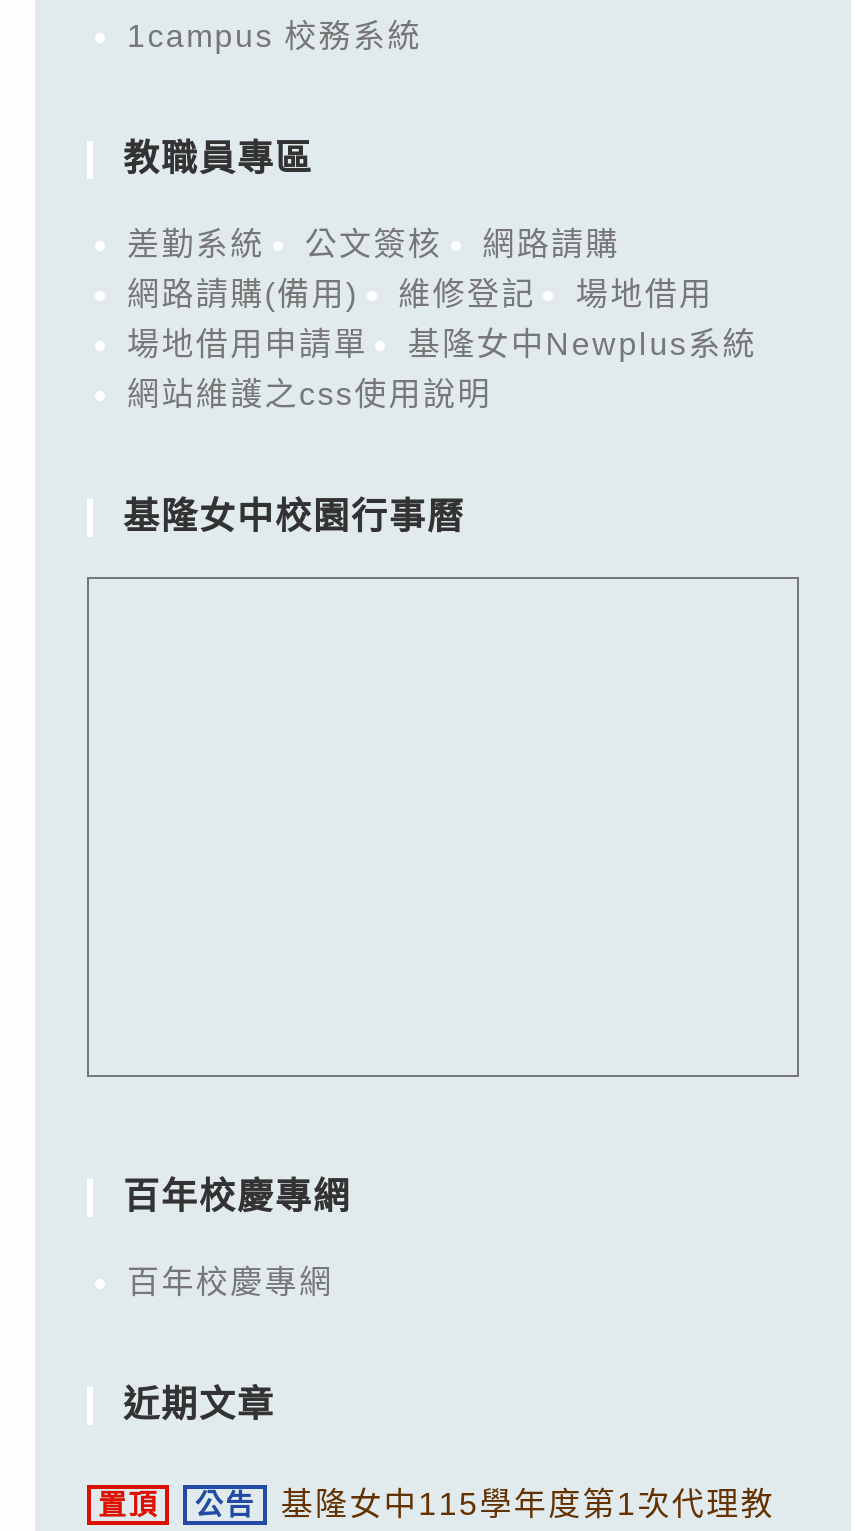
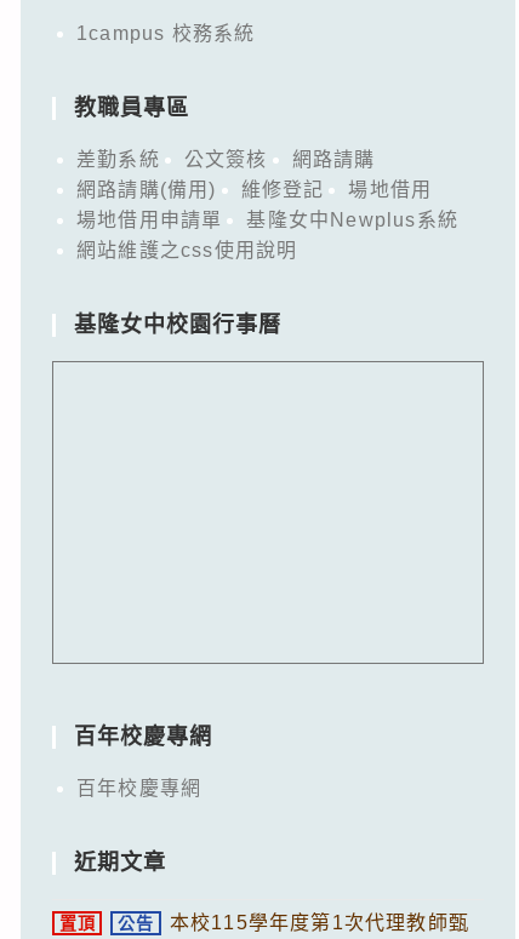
[281,1487,775,1521] 基隆女中115學年度第1次代理教 -> [170,912,469,933] 本校115學年度第1次代理教師甄

